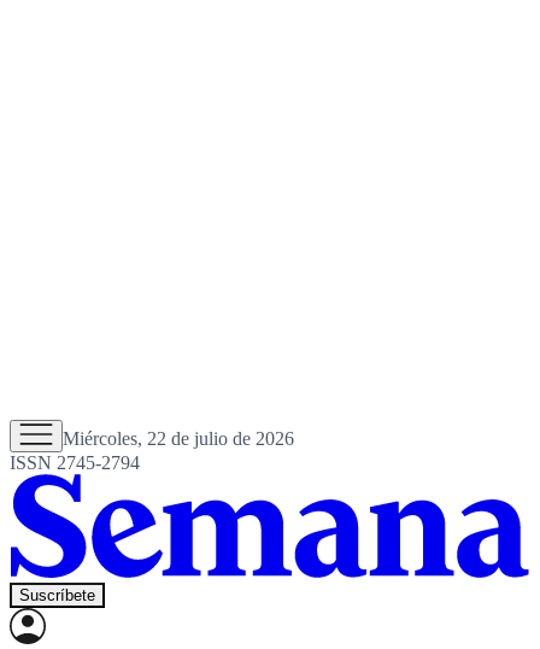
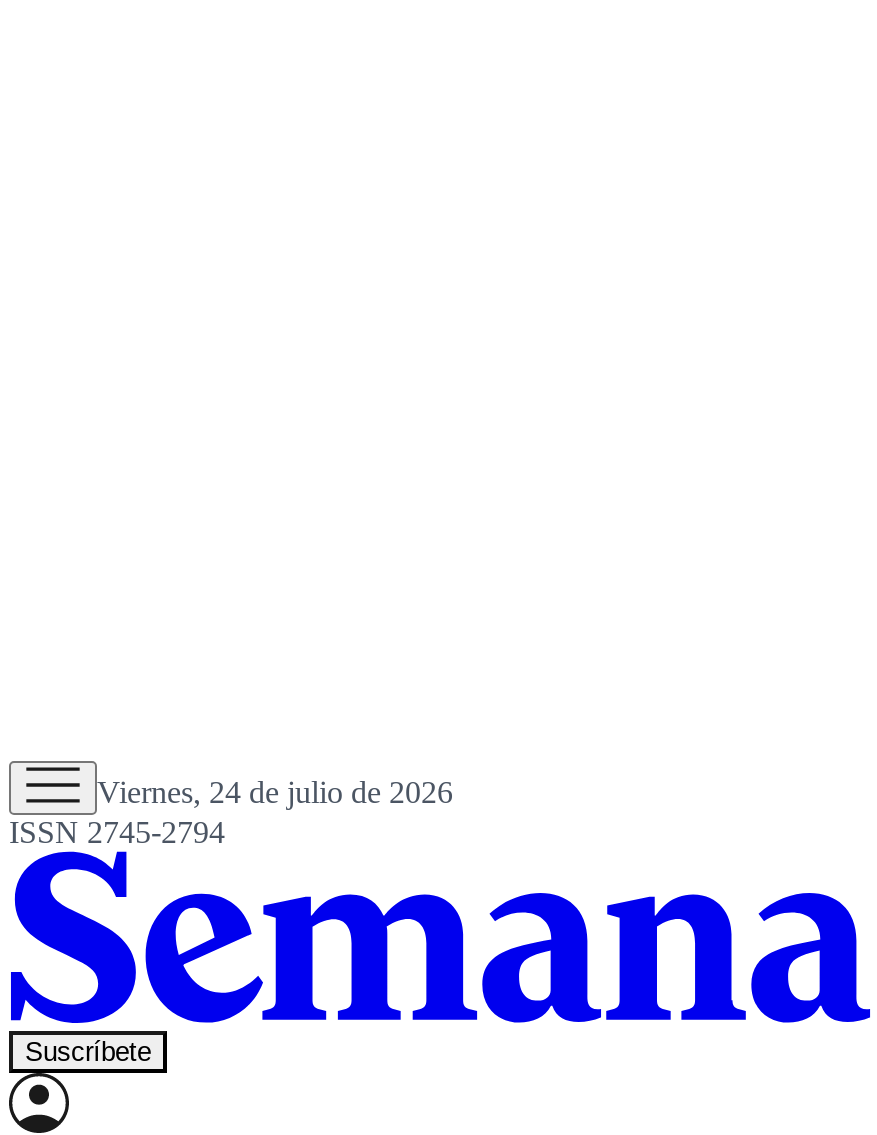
[63,428,294,449] Miércoles, 22 de julio de 2026 -> [97,775,453,809] Viernes, 24 de julio de 2026

